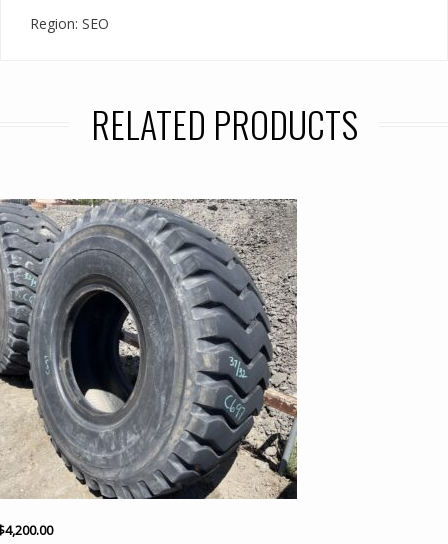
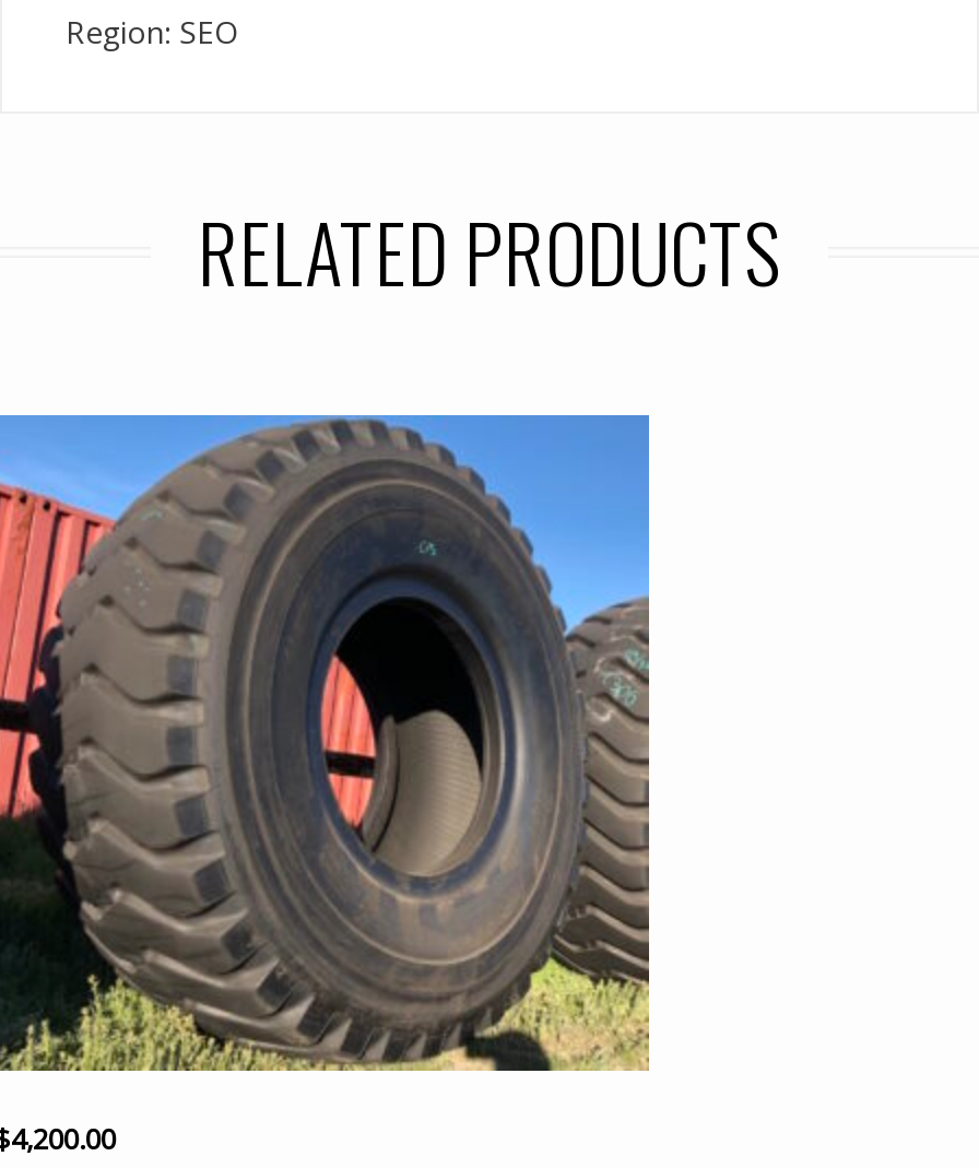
[3,198,298,500] [image] -> [7,413,651,1073] [image]

